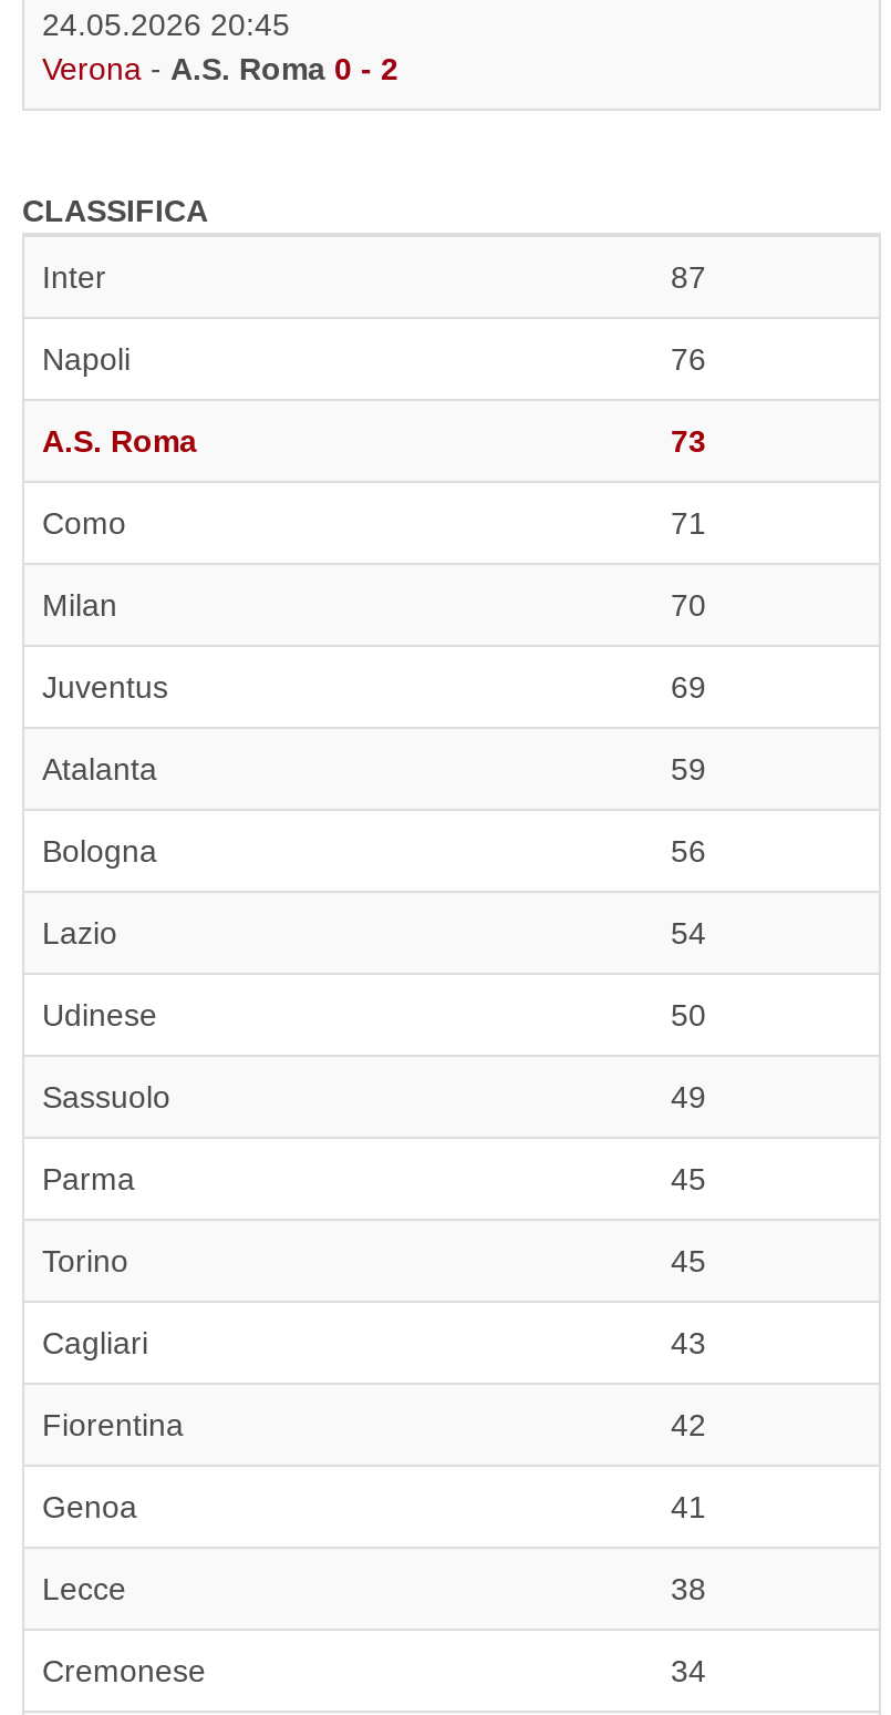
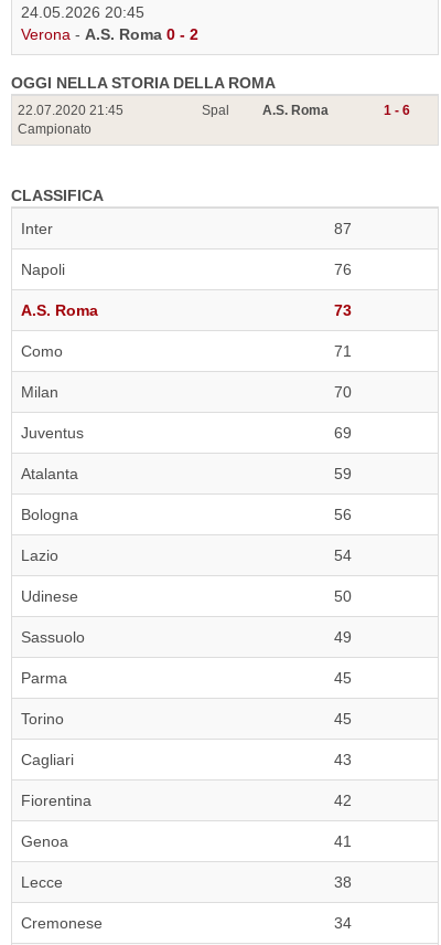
none -> [11,74,276,137] OGGI NELLA STORIA DELLA ROMA | 22.07.2020 21:45 | Campionato
none -> [202,103,410,118] Spal | A.S. Roma | 1 - 6

